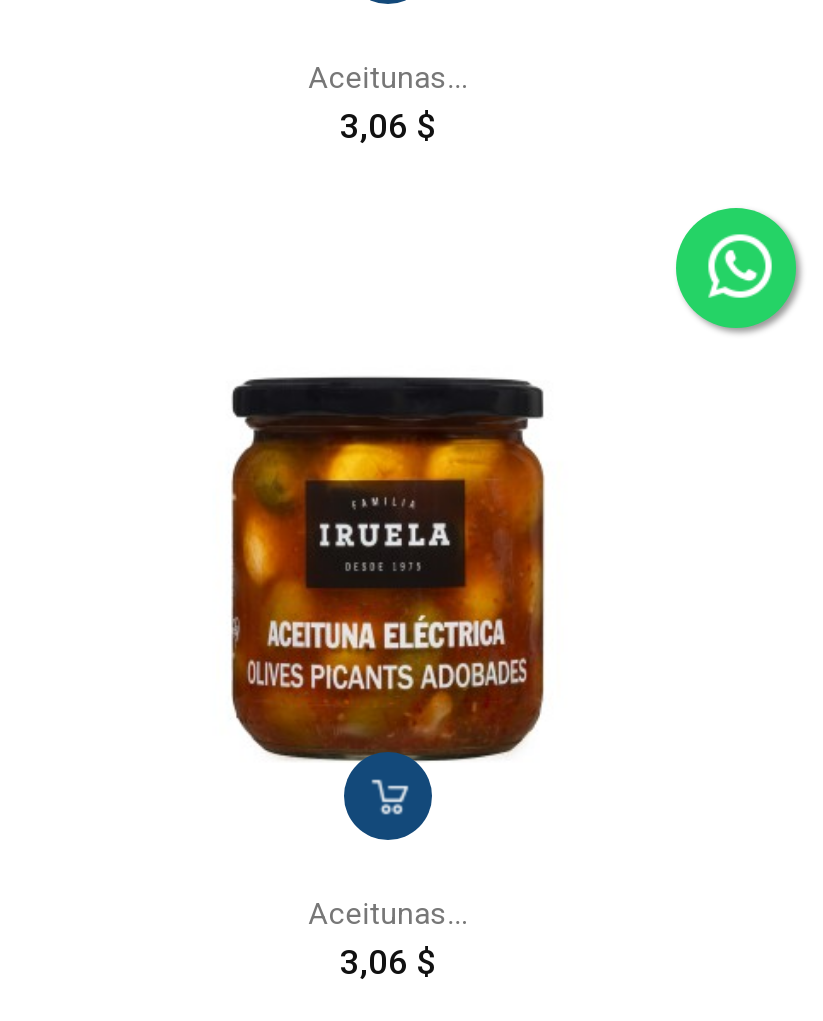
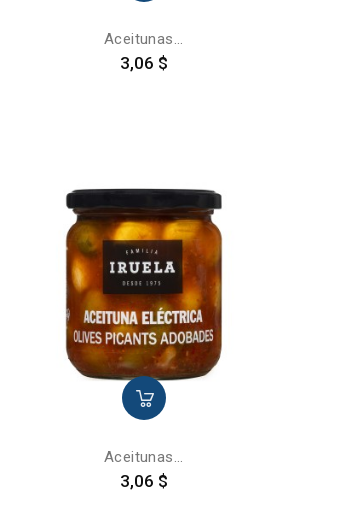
[674,206,802,334] [image] -> none

